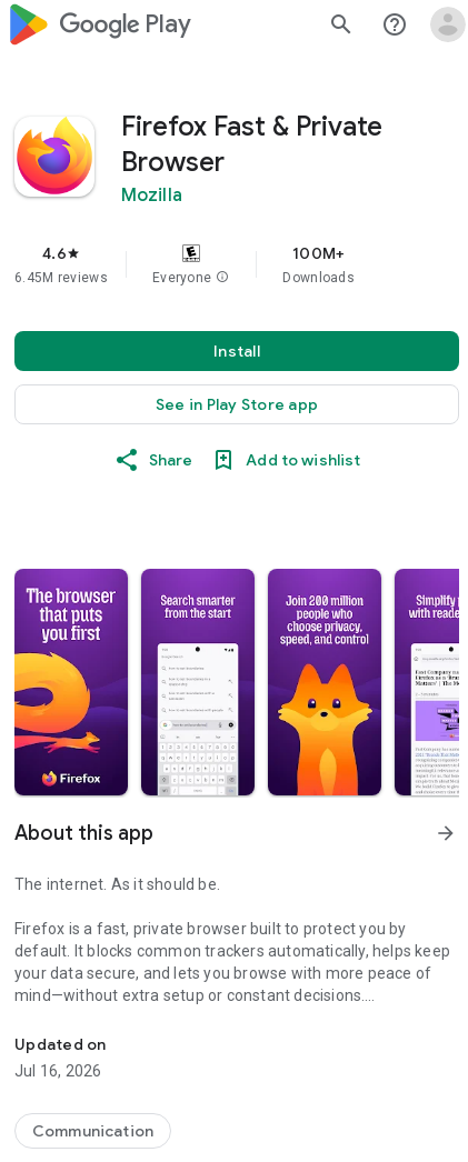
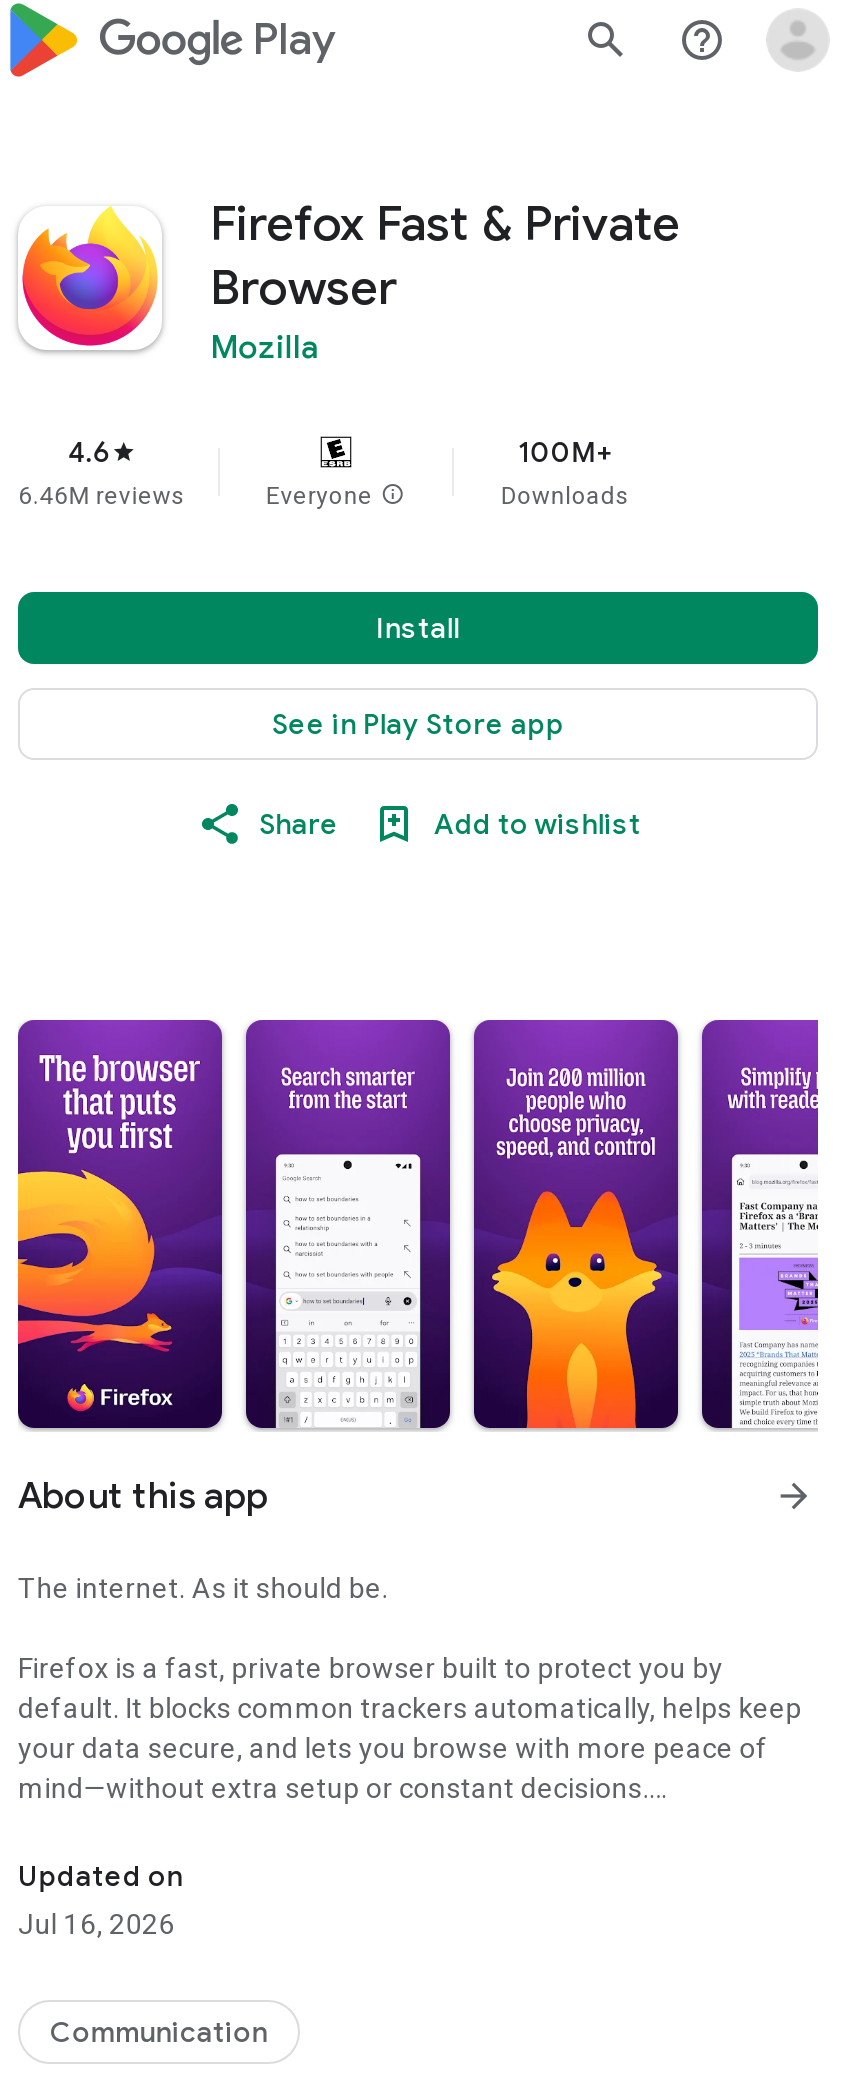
[14,270,108,286] 6.45M reviews -> [18,482,186,510] 6.46M reviews

